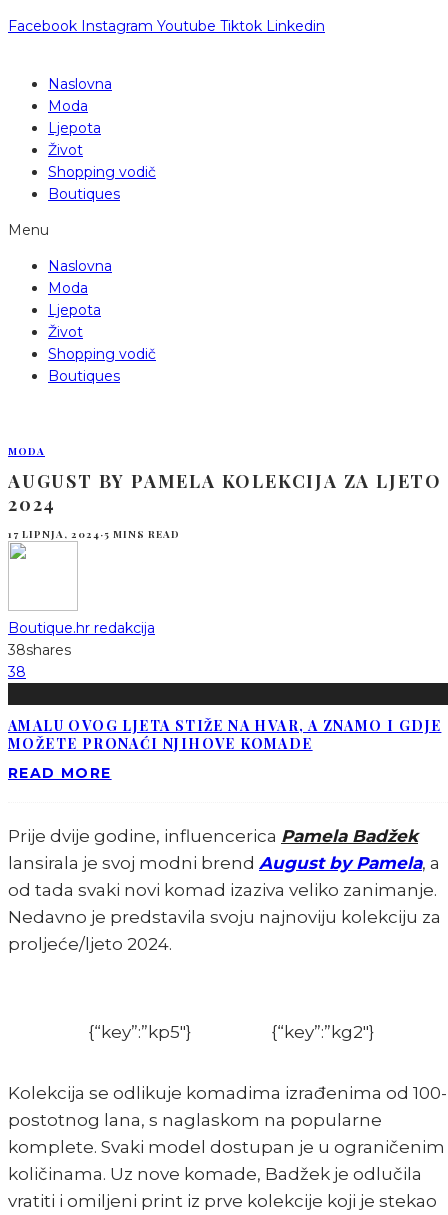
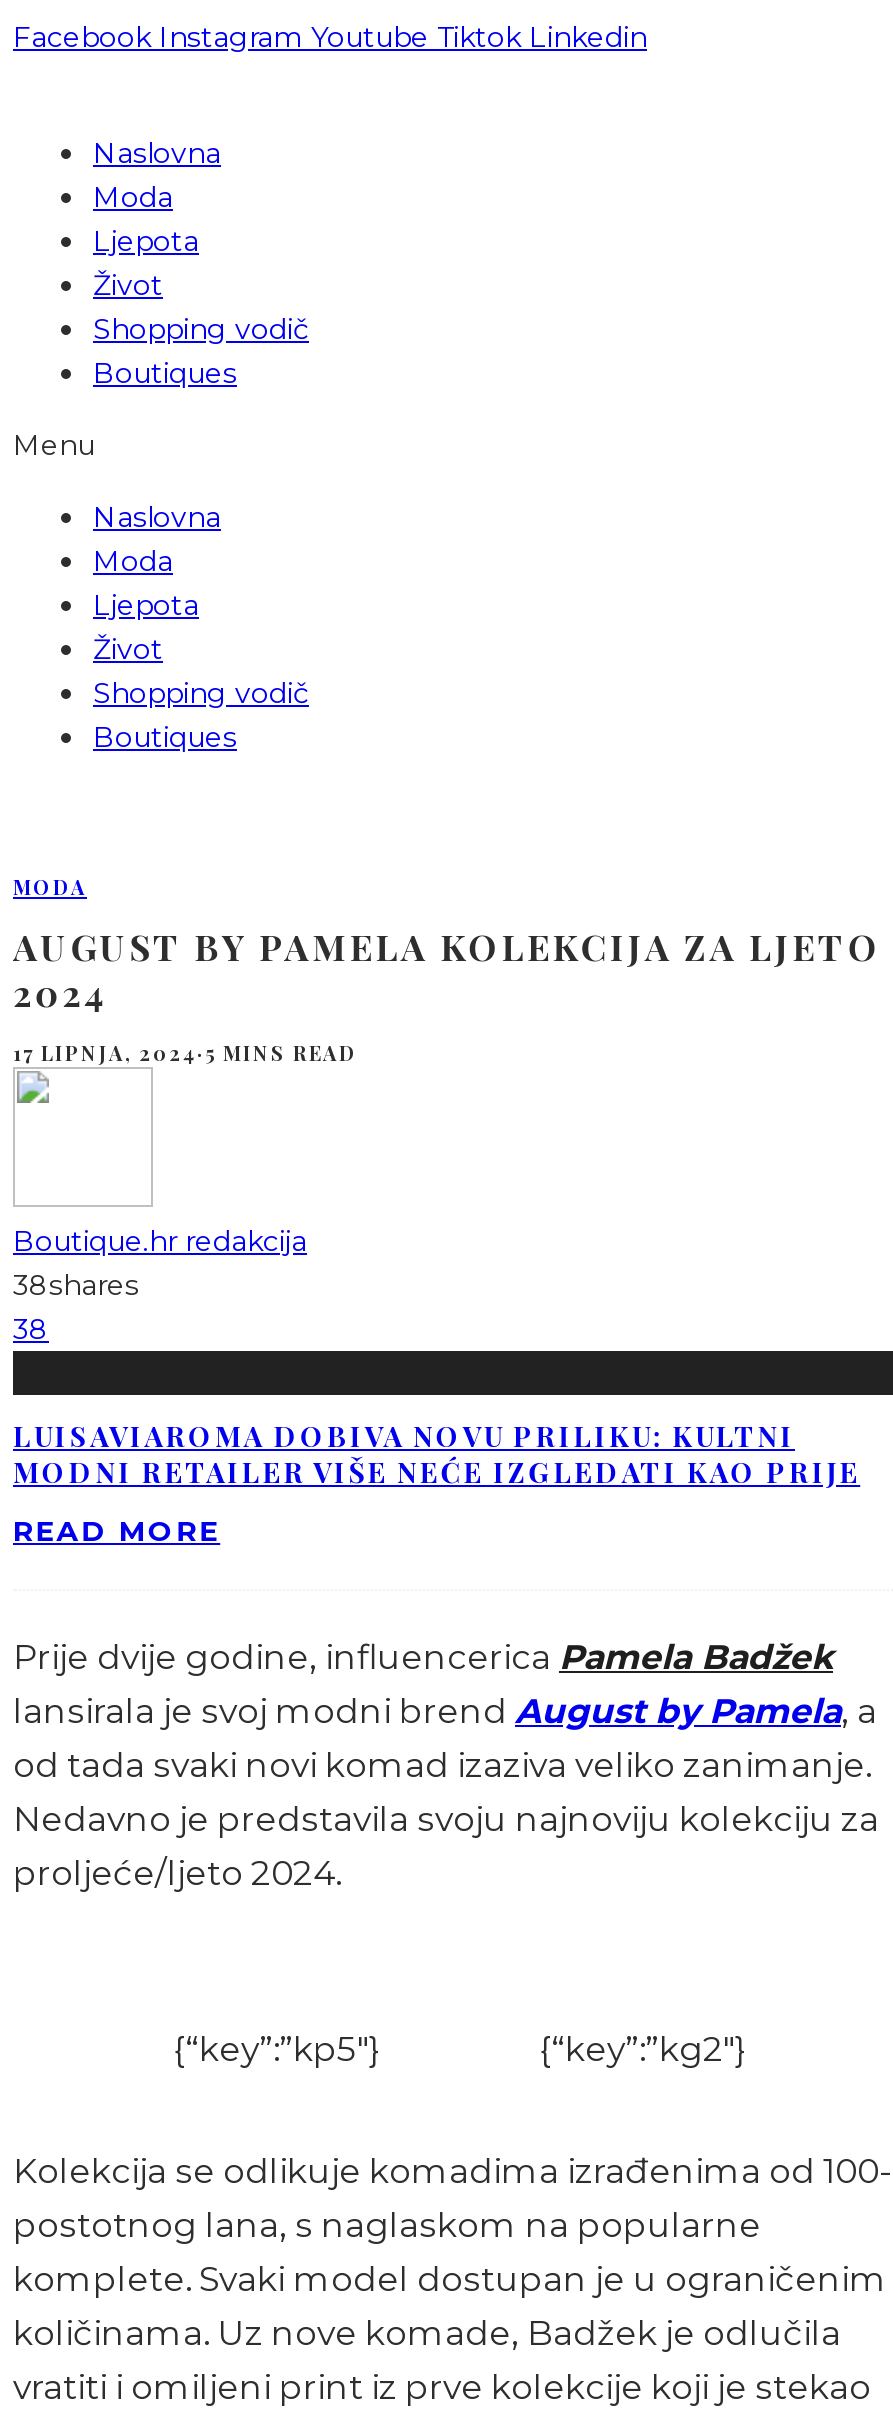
[8,715,441,752] AMALU OVOG LJETA STIŽE NA HVAR, A ZNAMO I GDJE | MOŽETE PRONAĆI NJIHOVE KOMADE -> [13,1416,860,1490] LUISAVIAROMA DOBIVA NOVU PRILIKU: KULTNI | MODNI RETAILER VIŠE NEĆE IZGLEDATI KAO PRIJE

